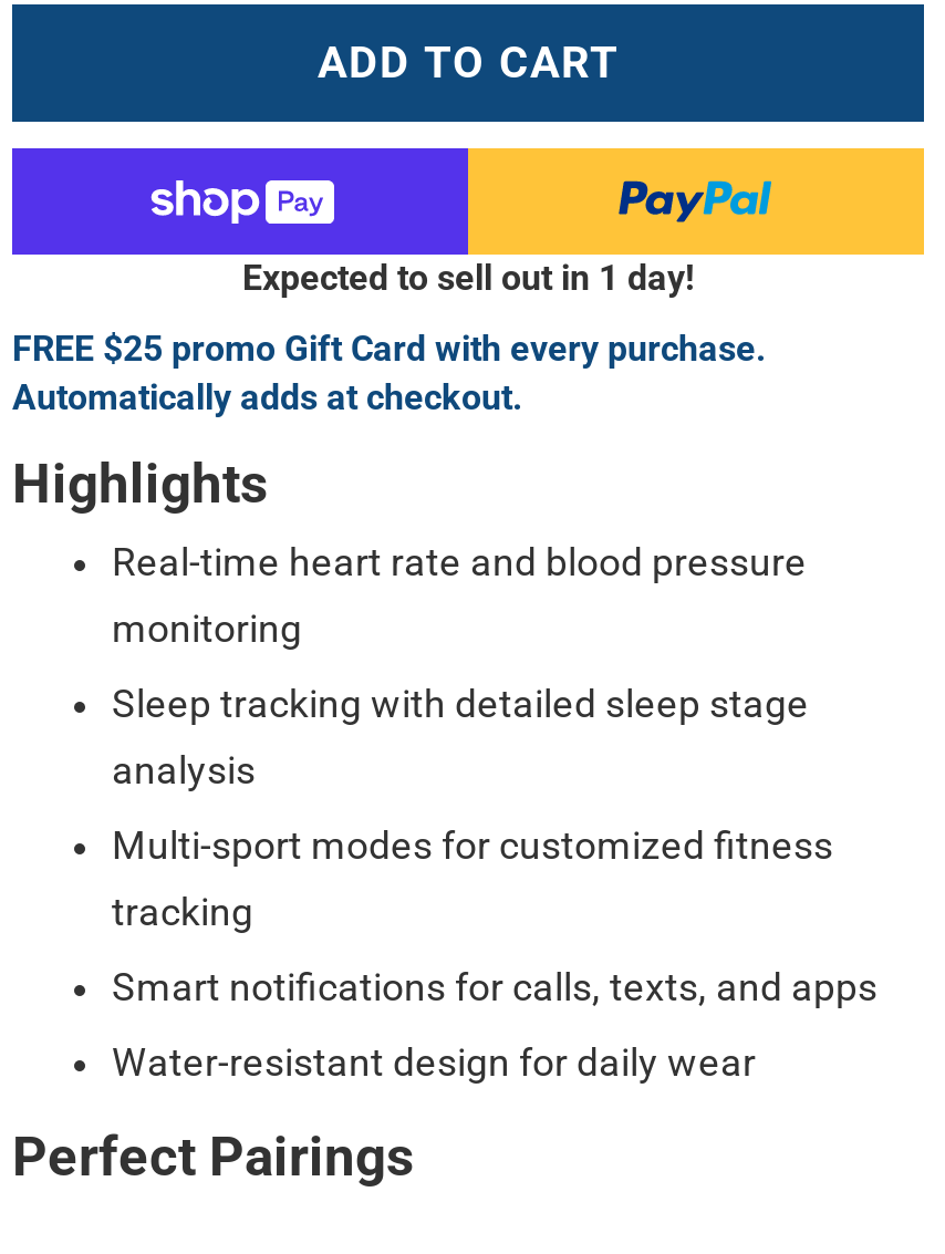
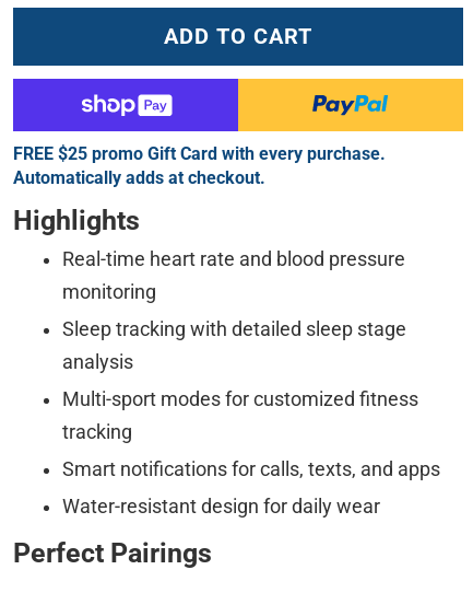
[242,257,694,299] Expected to sell out in 1 day! -> none

